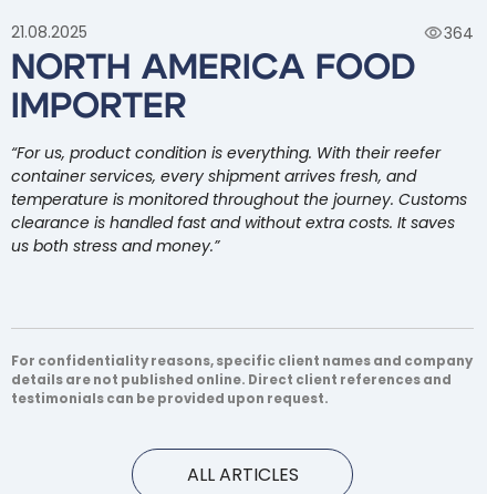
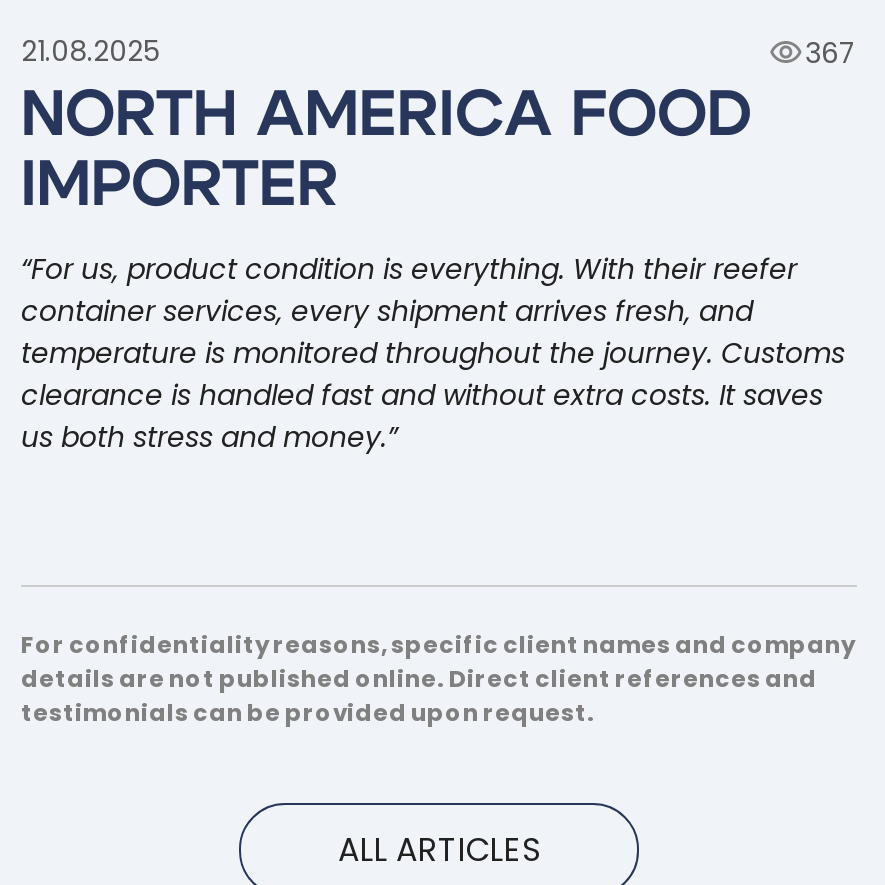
[444,22,474,44] 364 -> [805,32,857,72] 367

